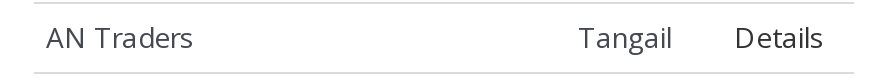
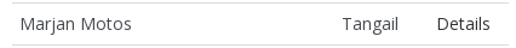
[46,18,194,56] AN Traders -> [19,12,132,35] Marjan Motos

